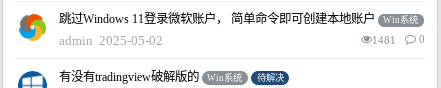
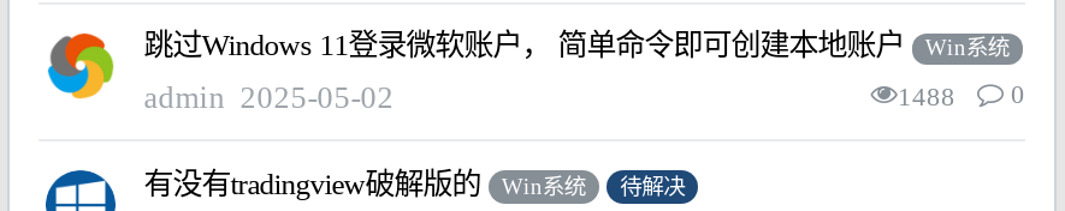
[372,33,425,46] 1481 0 -> [898,79,1025,110] 1488 0

